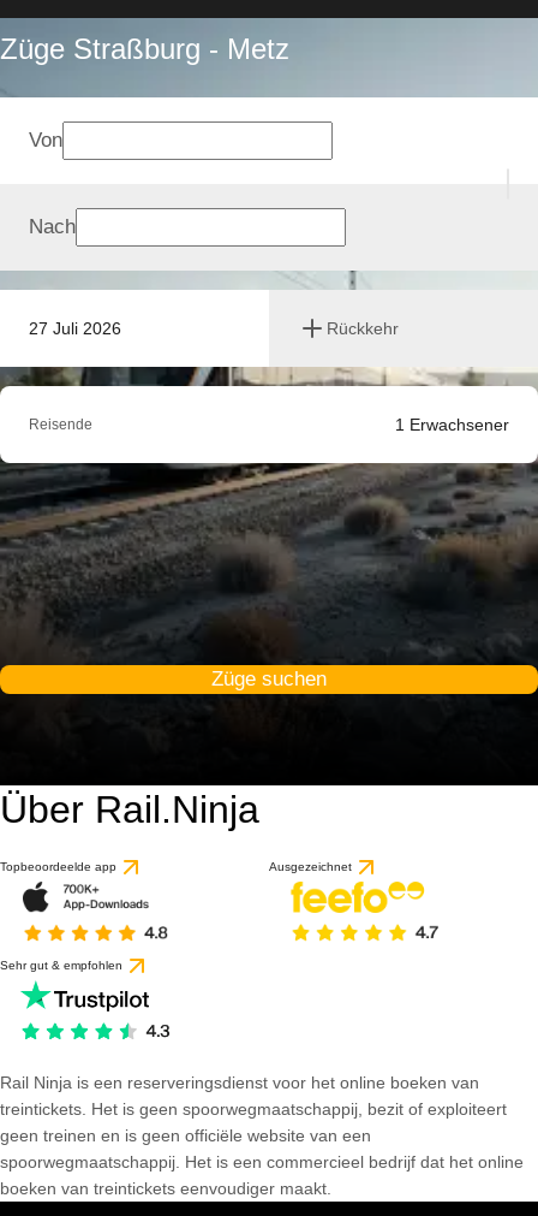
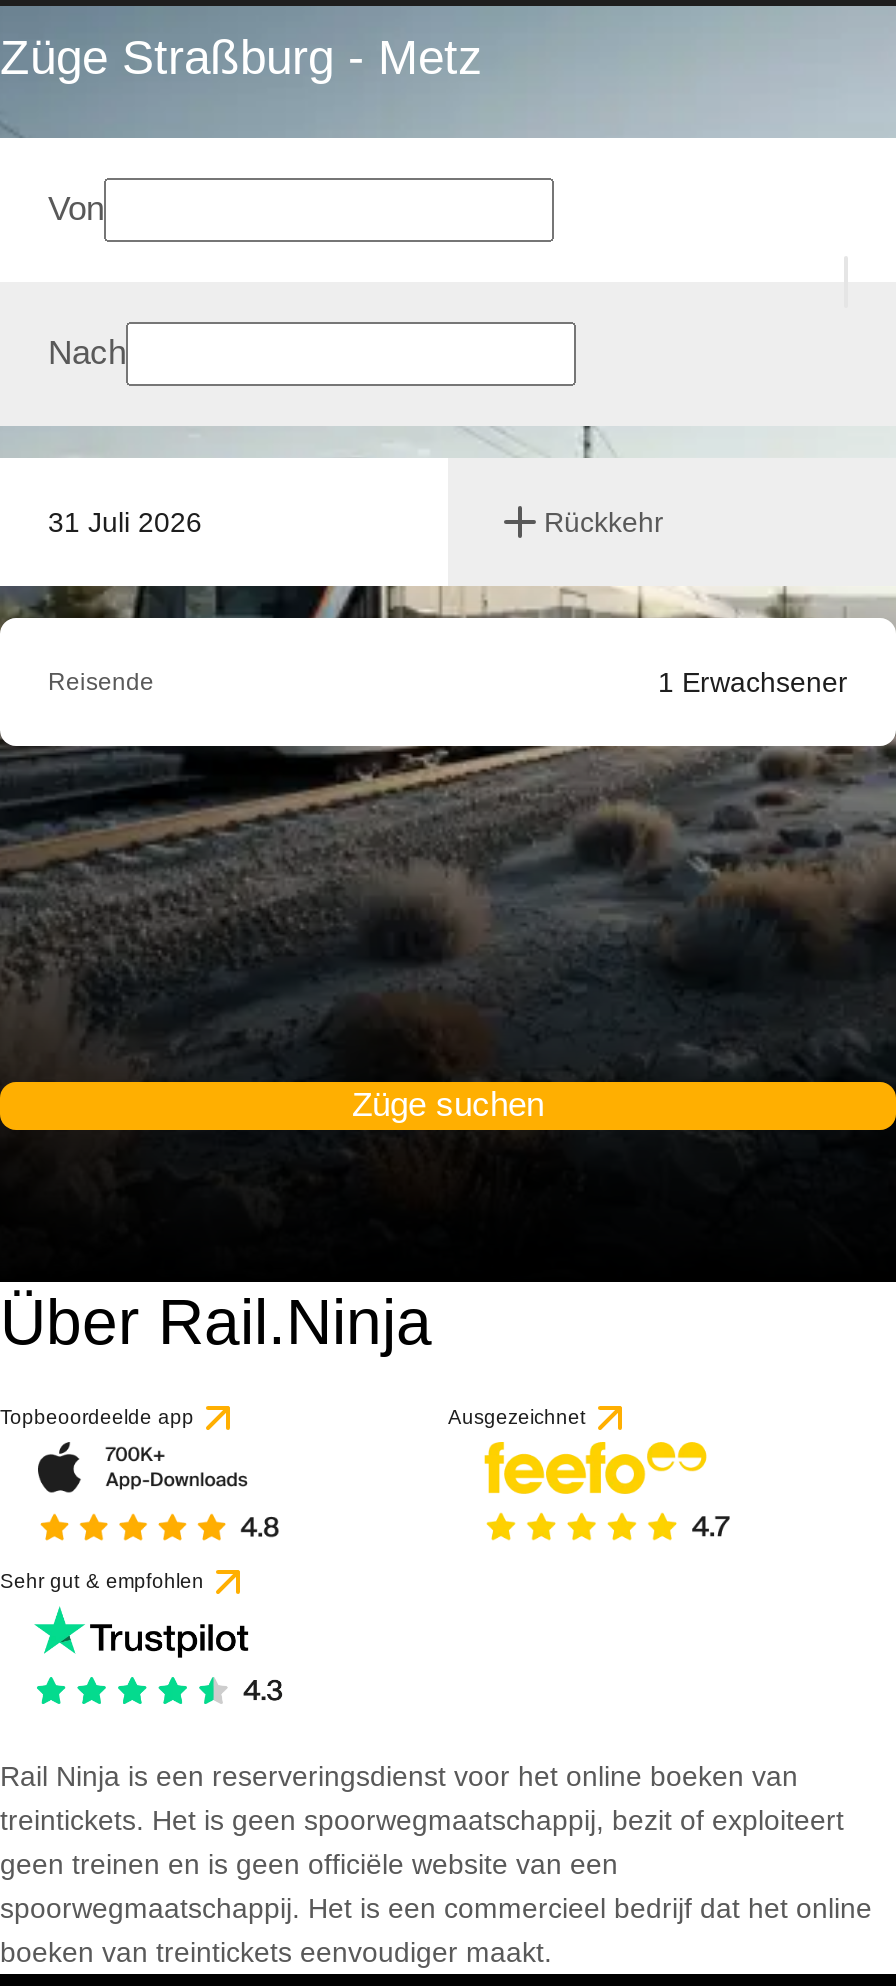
[29,319,121,338] 27 Juli 2026 -> [48,506,202,538] 31 Juli 2026

